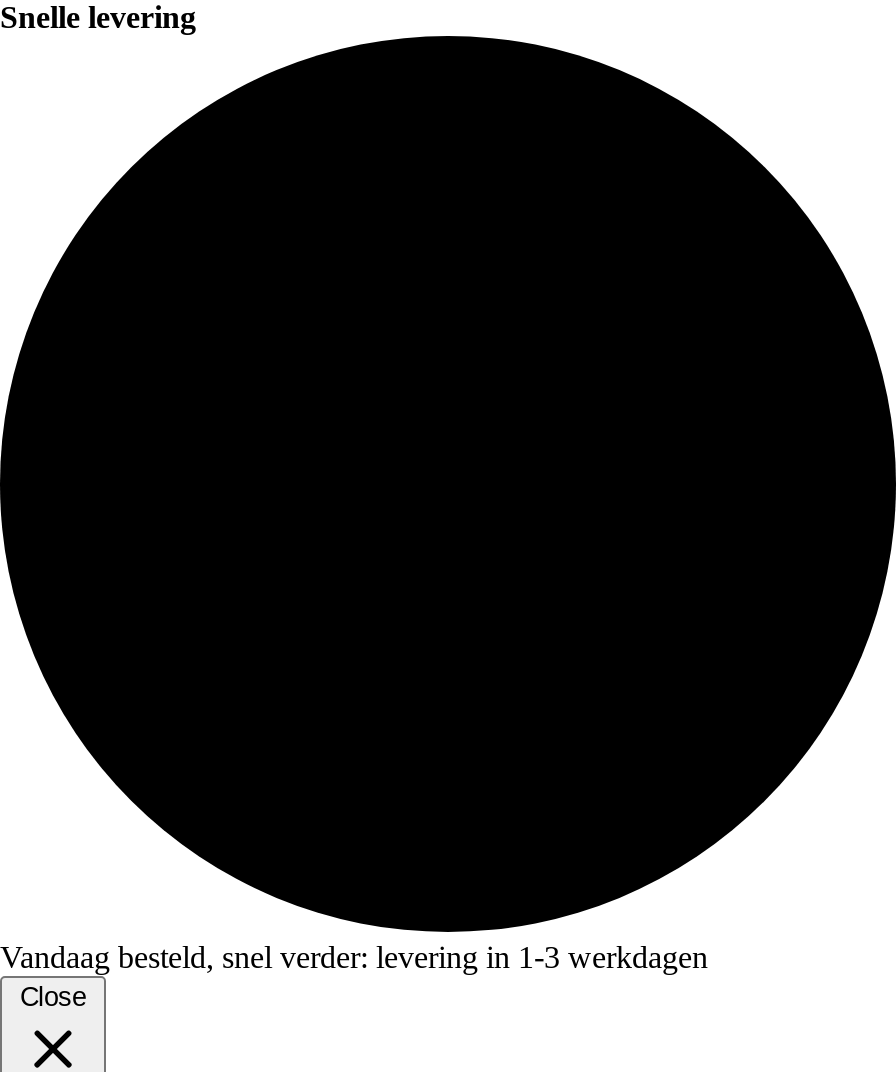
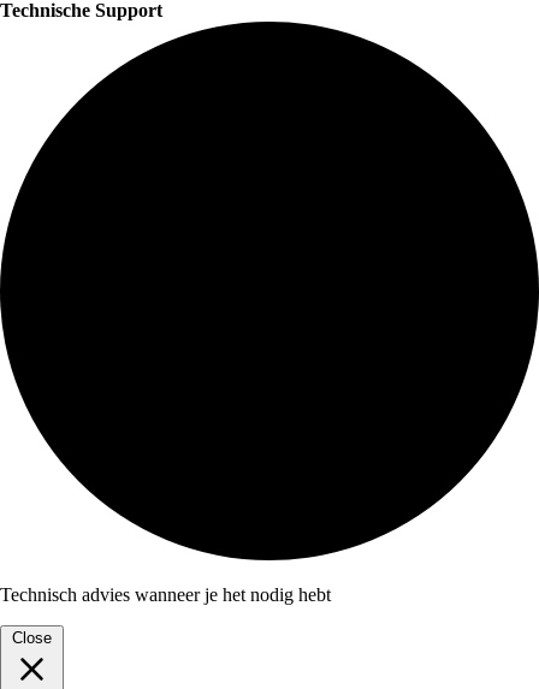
[0,0,196,34] Snelle levering -> [0,0,162,20] Technische Support
[0,940,708,974] Vandaag besteld, snel verder: levering in 1-3 werkdagen -> [0,584,331,605] Technisch advies wanneer je het nodig hebt

